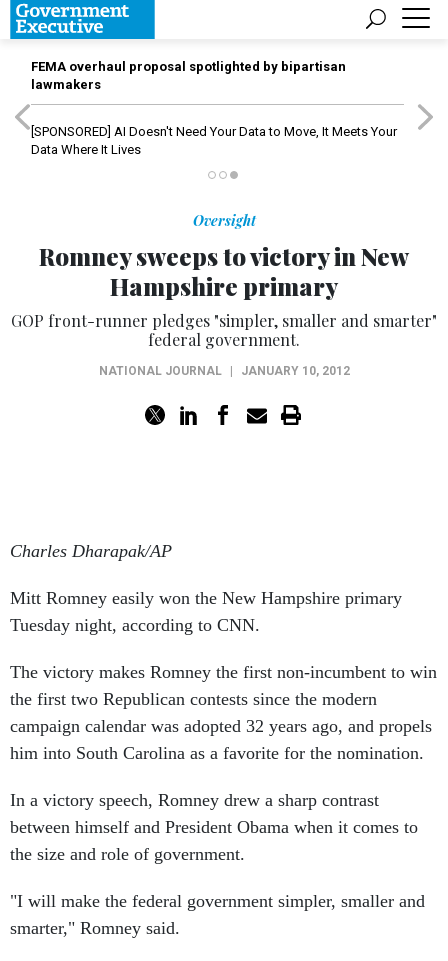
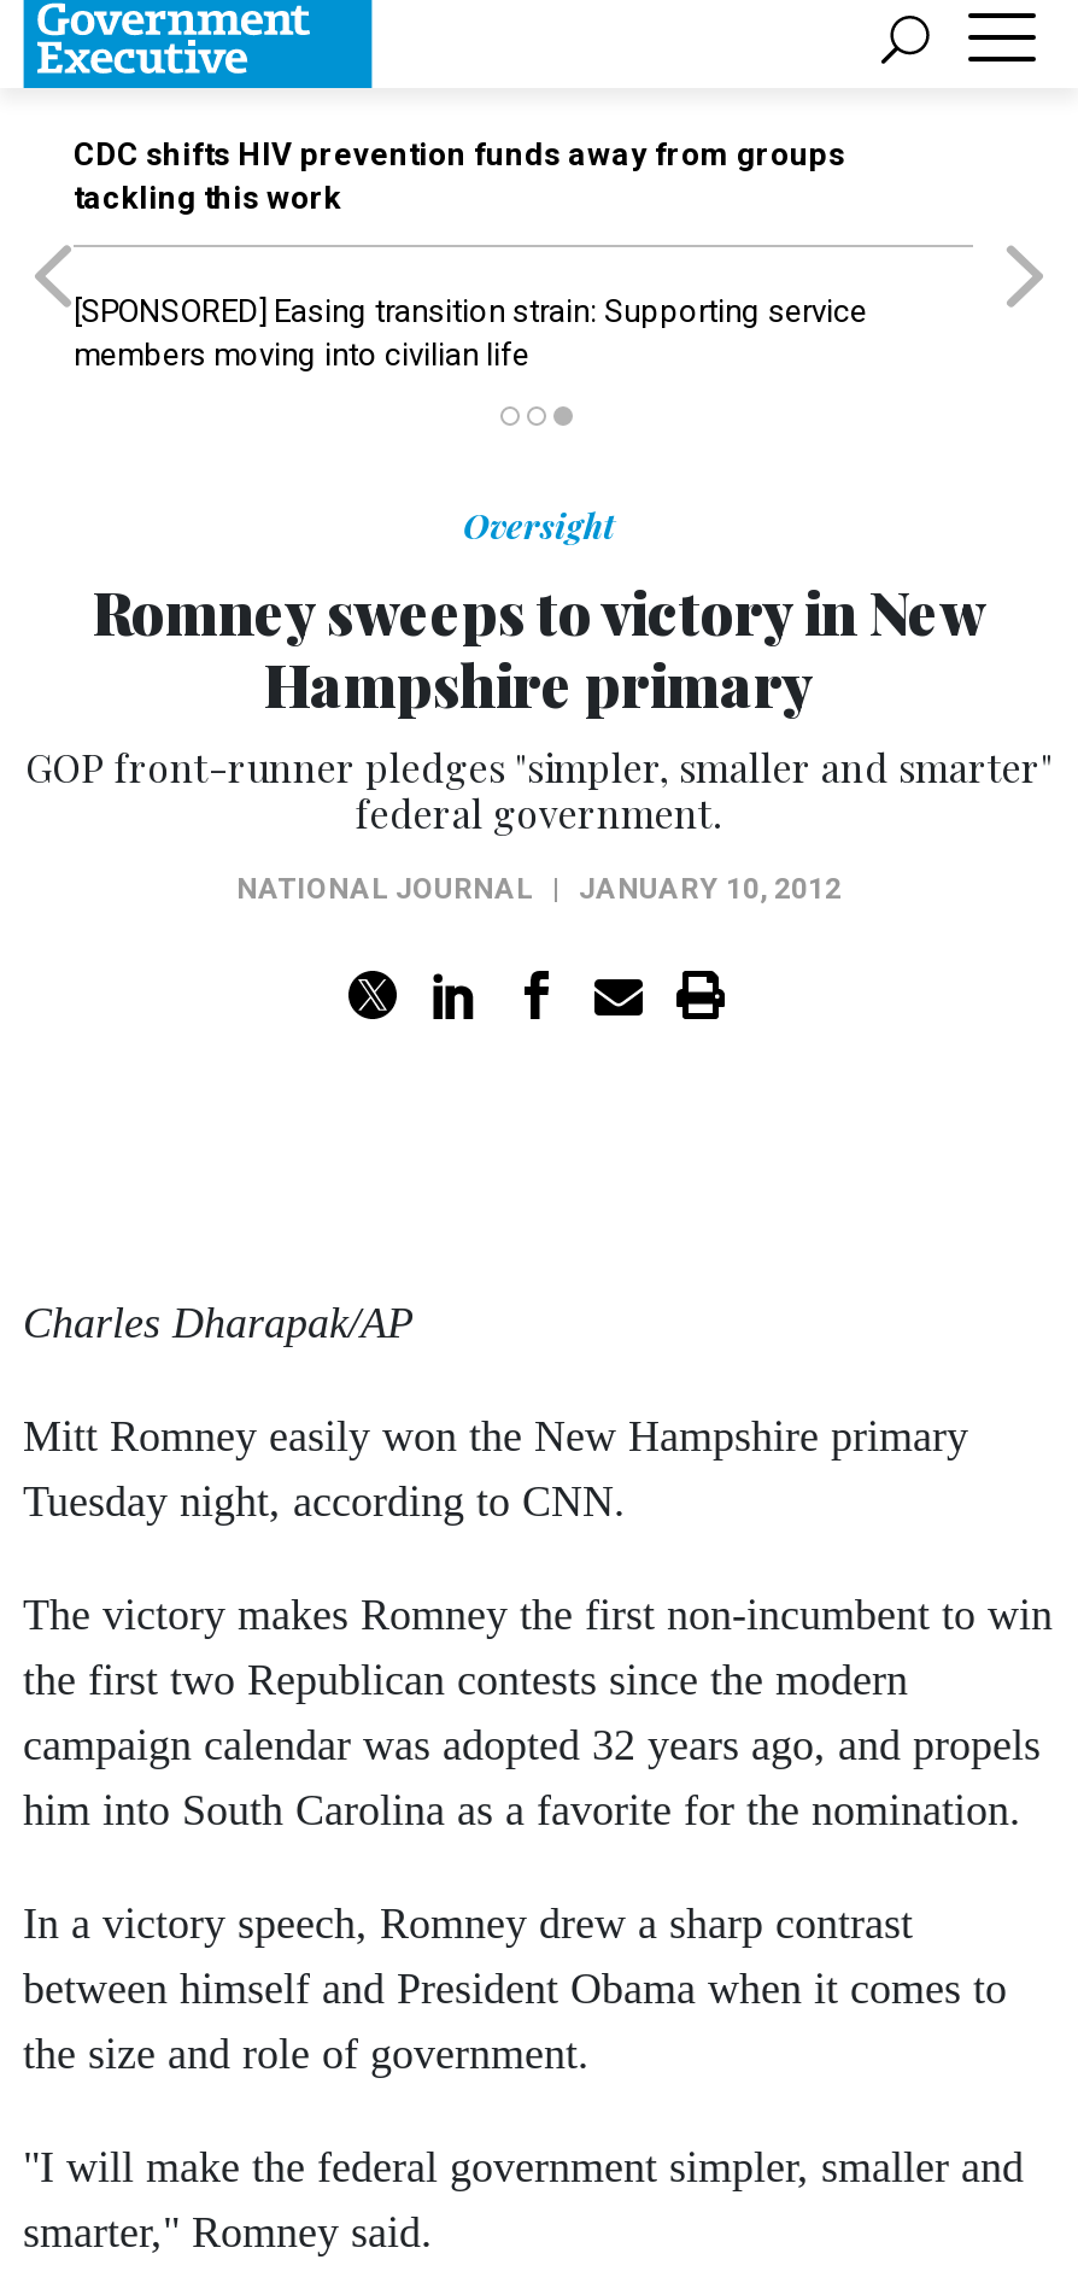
[31,59,346,92] FEMA overhaul proposal spotlighted by bipartisan | lawmakers -> [74,136,845,216] CDC shifts HIV prevention funds away from groups | tackling this work
[31,124,397,157] [SPONSORED] AI Doesn't Need Your Data to Move, It Meets Your | Data Where It Lives -> [74,293,867,373] [SPONSORED] Easing transition strain: Supporting service | members moving into civilian life

